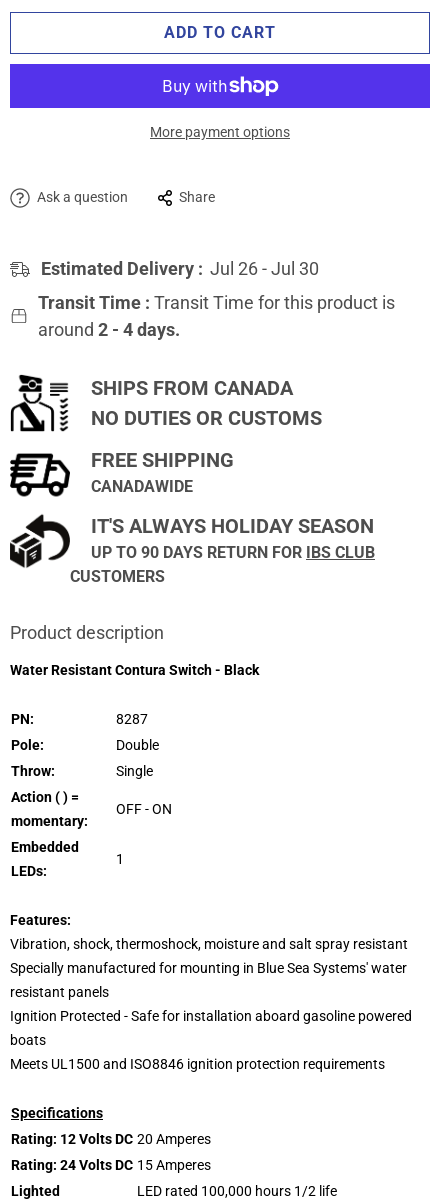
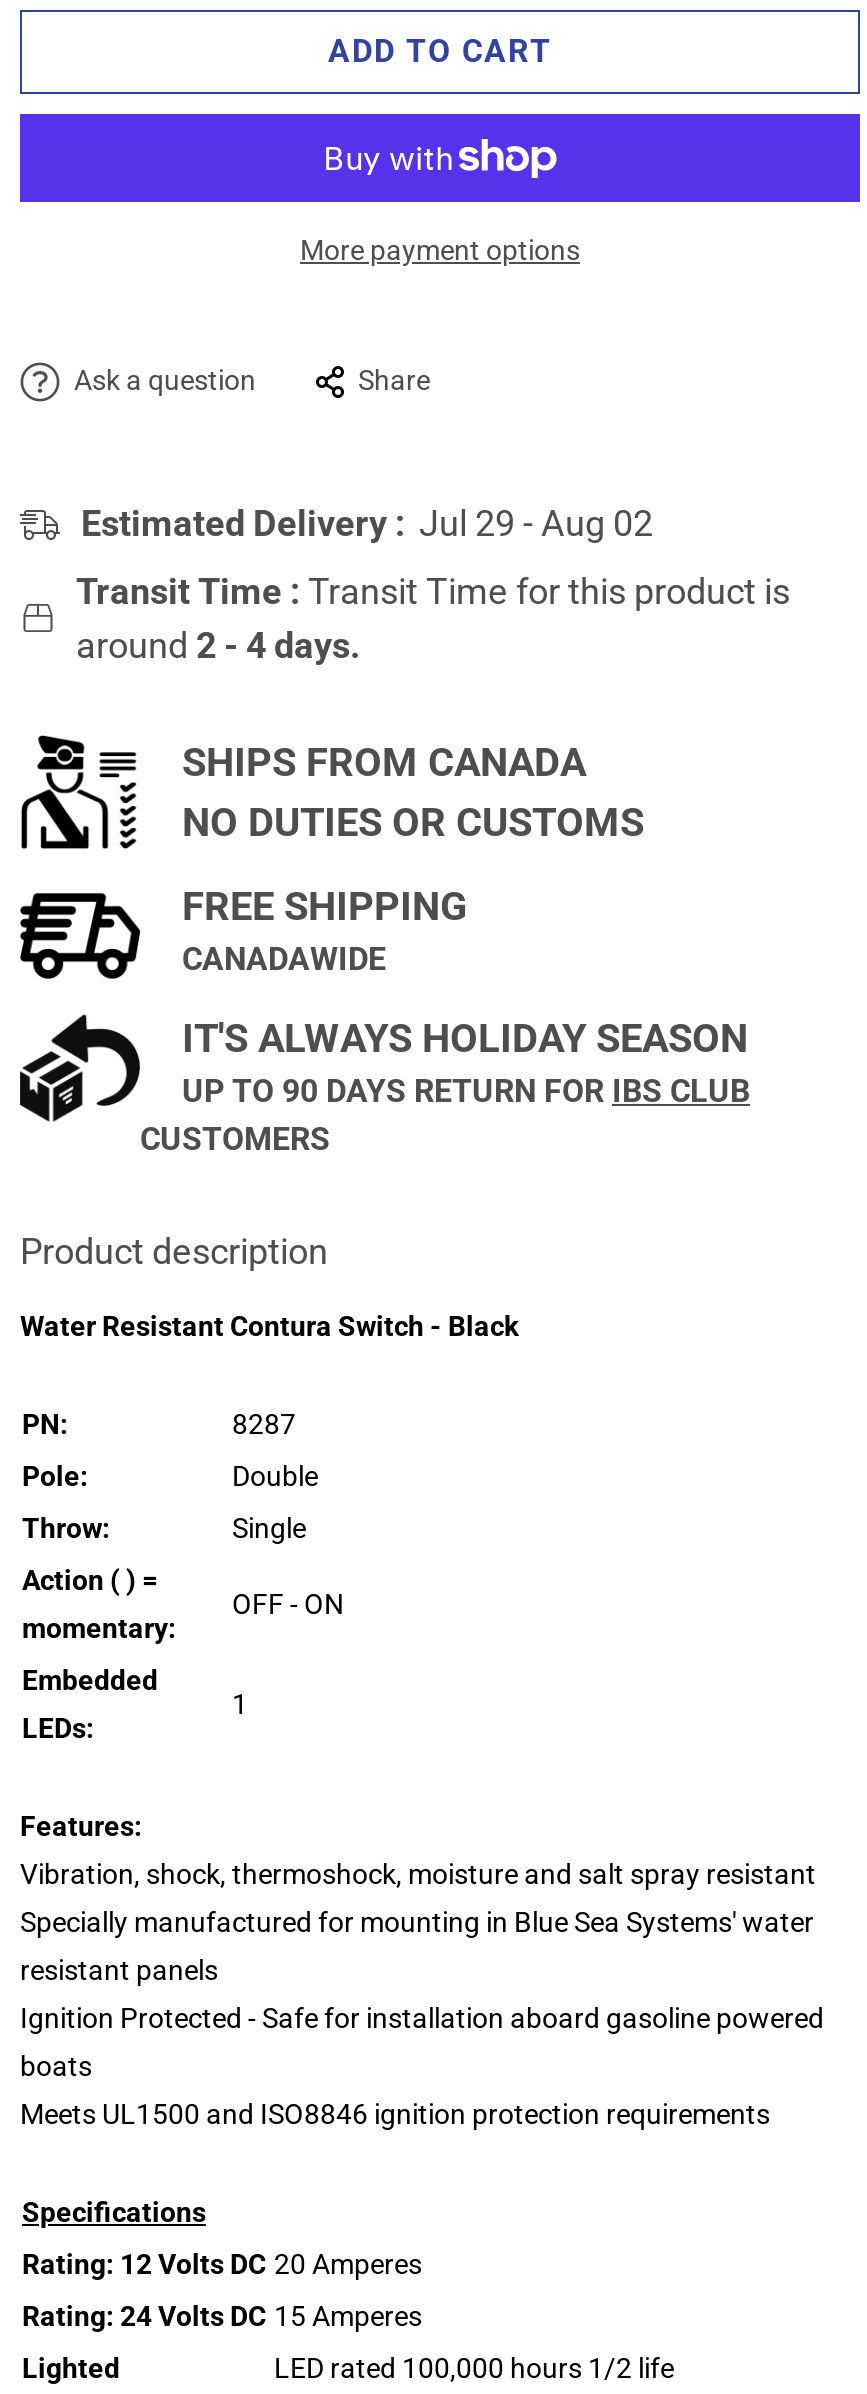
[40,258,318,279] Estimated Delivery : Jul 26 - Jul 30 -> [81,502,653,544] Estimated Delivery : Jul 29 - Aug 02

